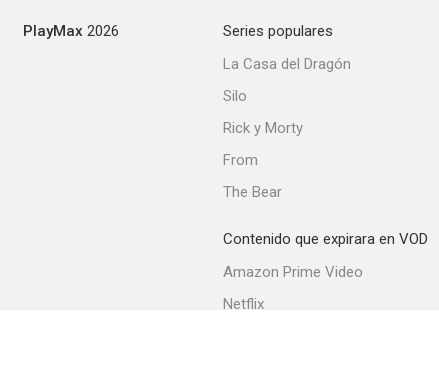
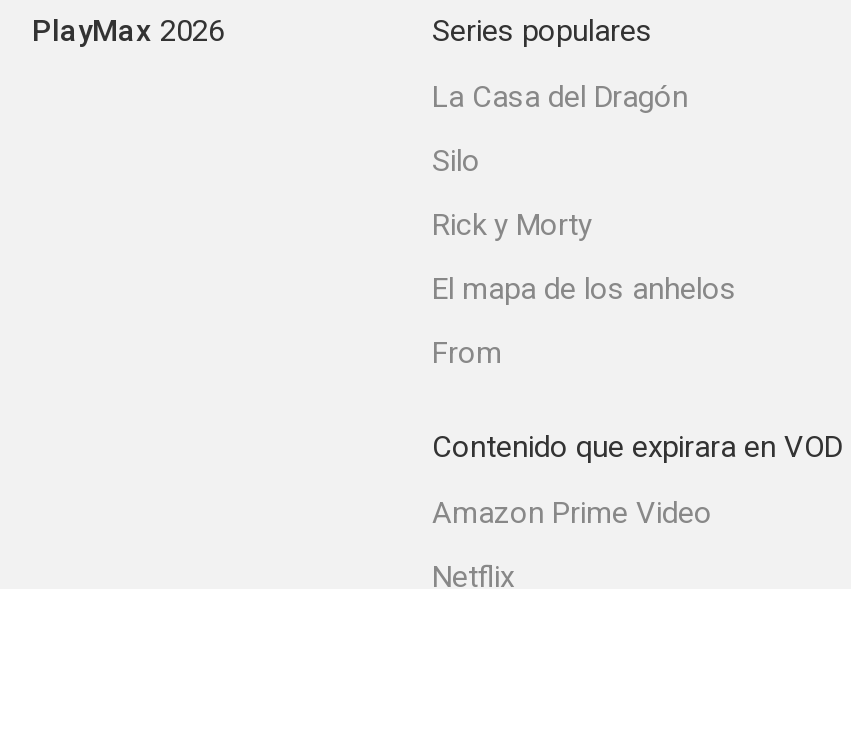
none -> [432,271,736,307] El mapa de los anhelos
moved [223,151,258,169] -> [432,335,502,371]: From
[223,183,282,201] The Bear -> none

